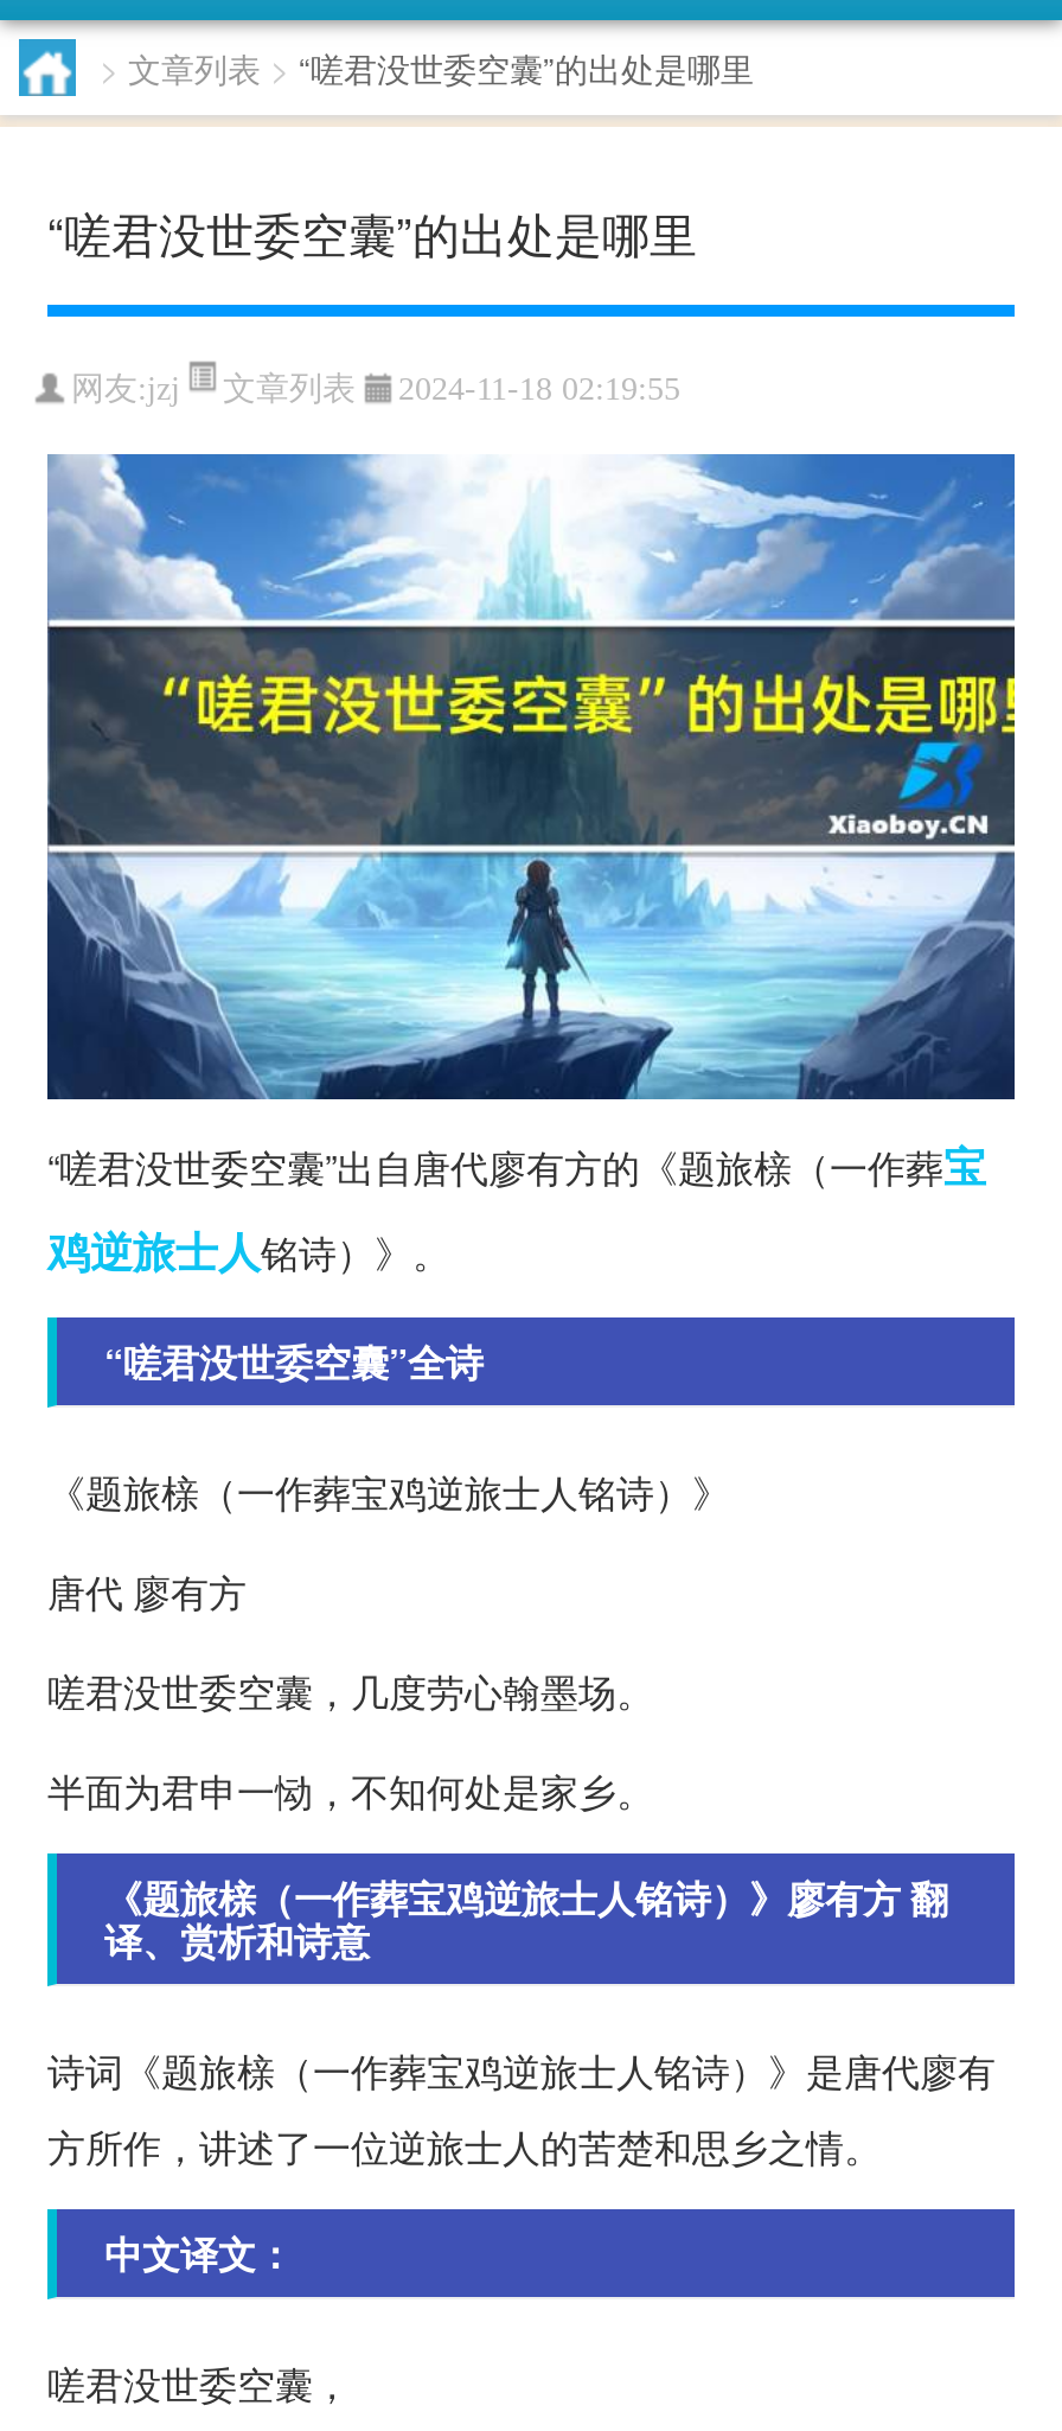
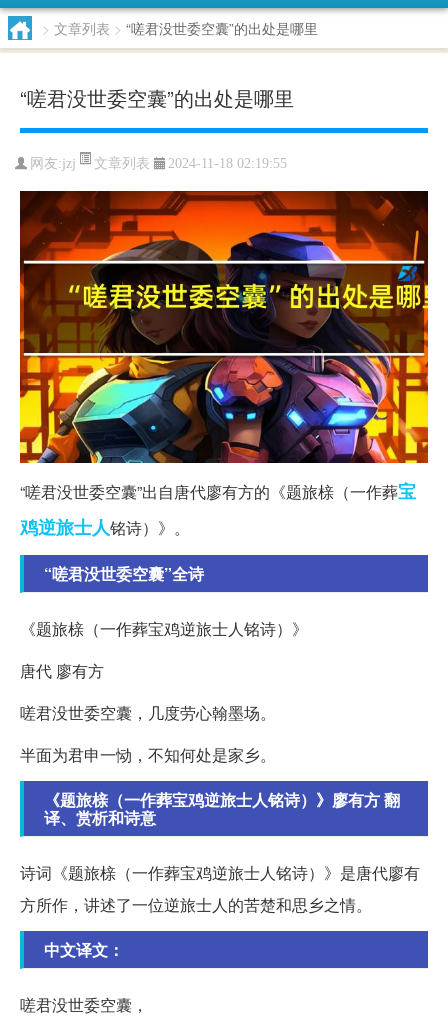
[45,452,1017,1102] [image] -> [19,190,429,464] [image]

